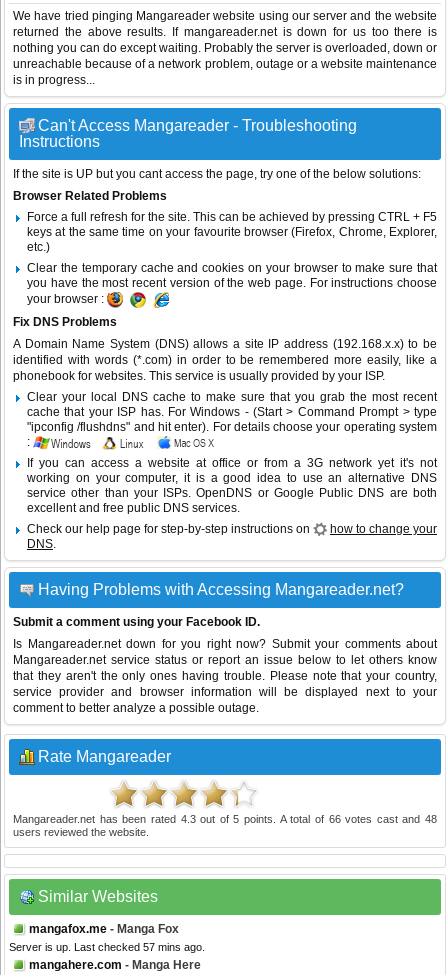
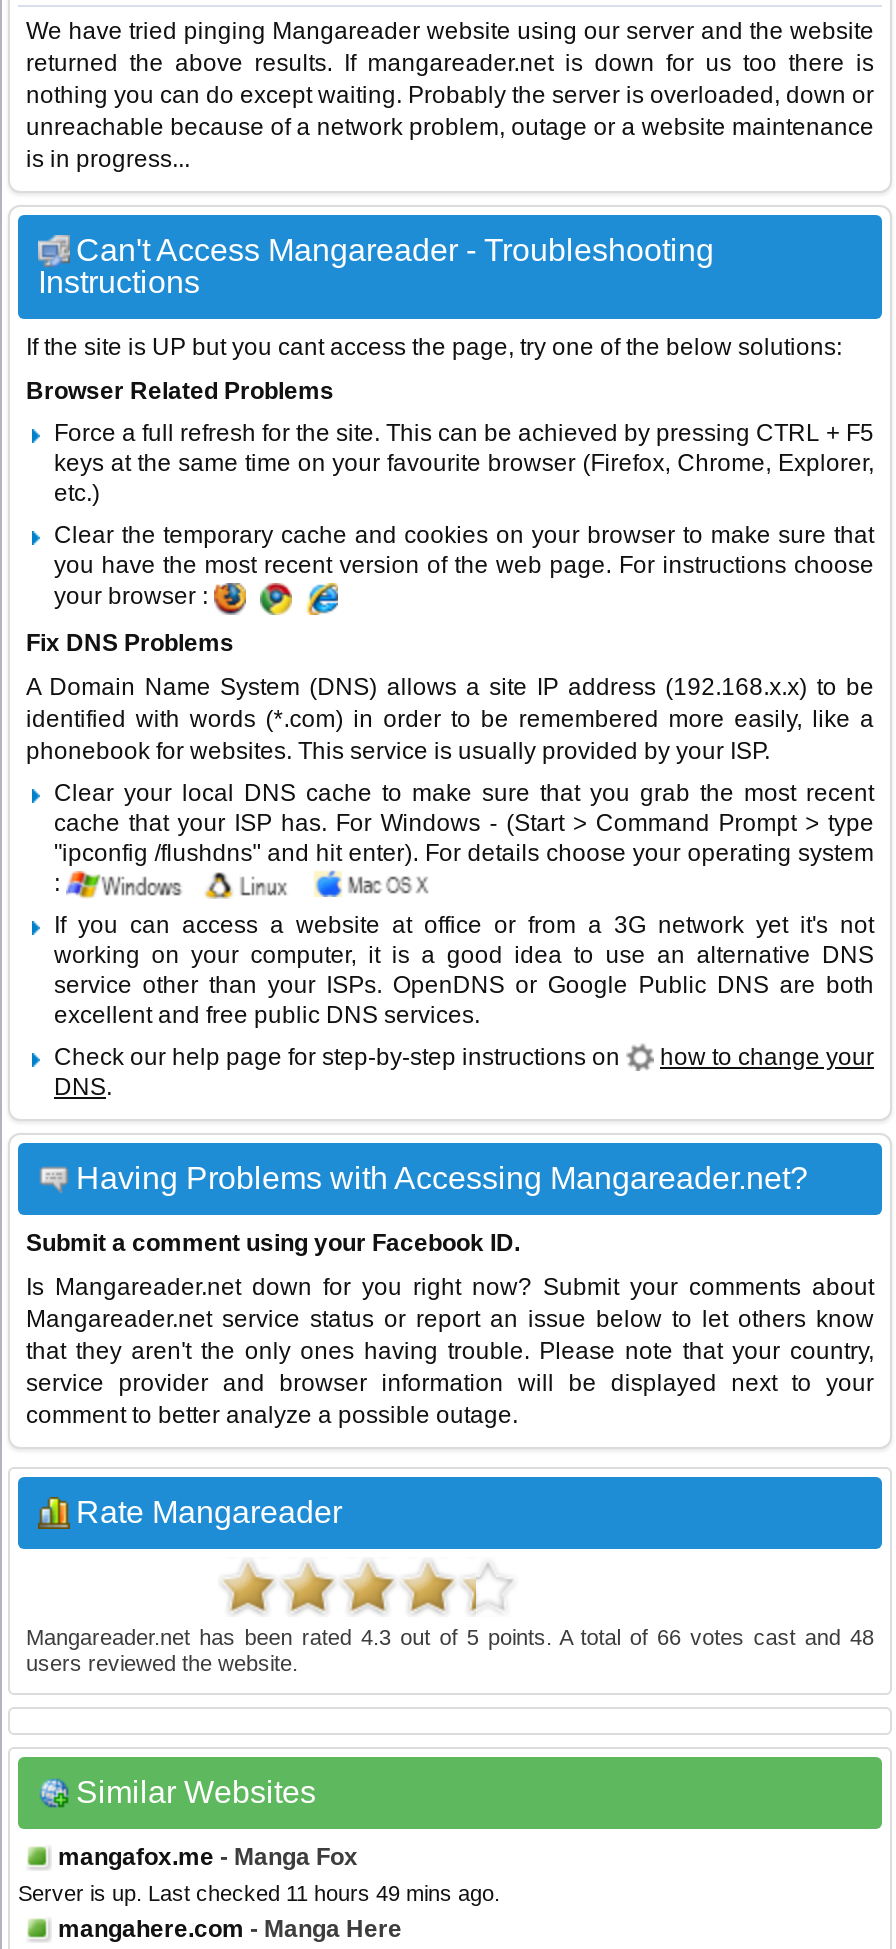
[9,941,205,953] Server is up. Last checked 57 mins ago. -> [18,1881,500,1905] Server is up. Last checked 11 hours 49 mins ago.

